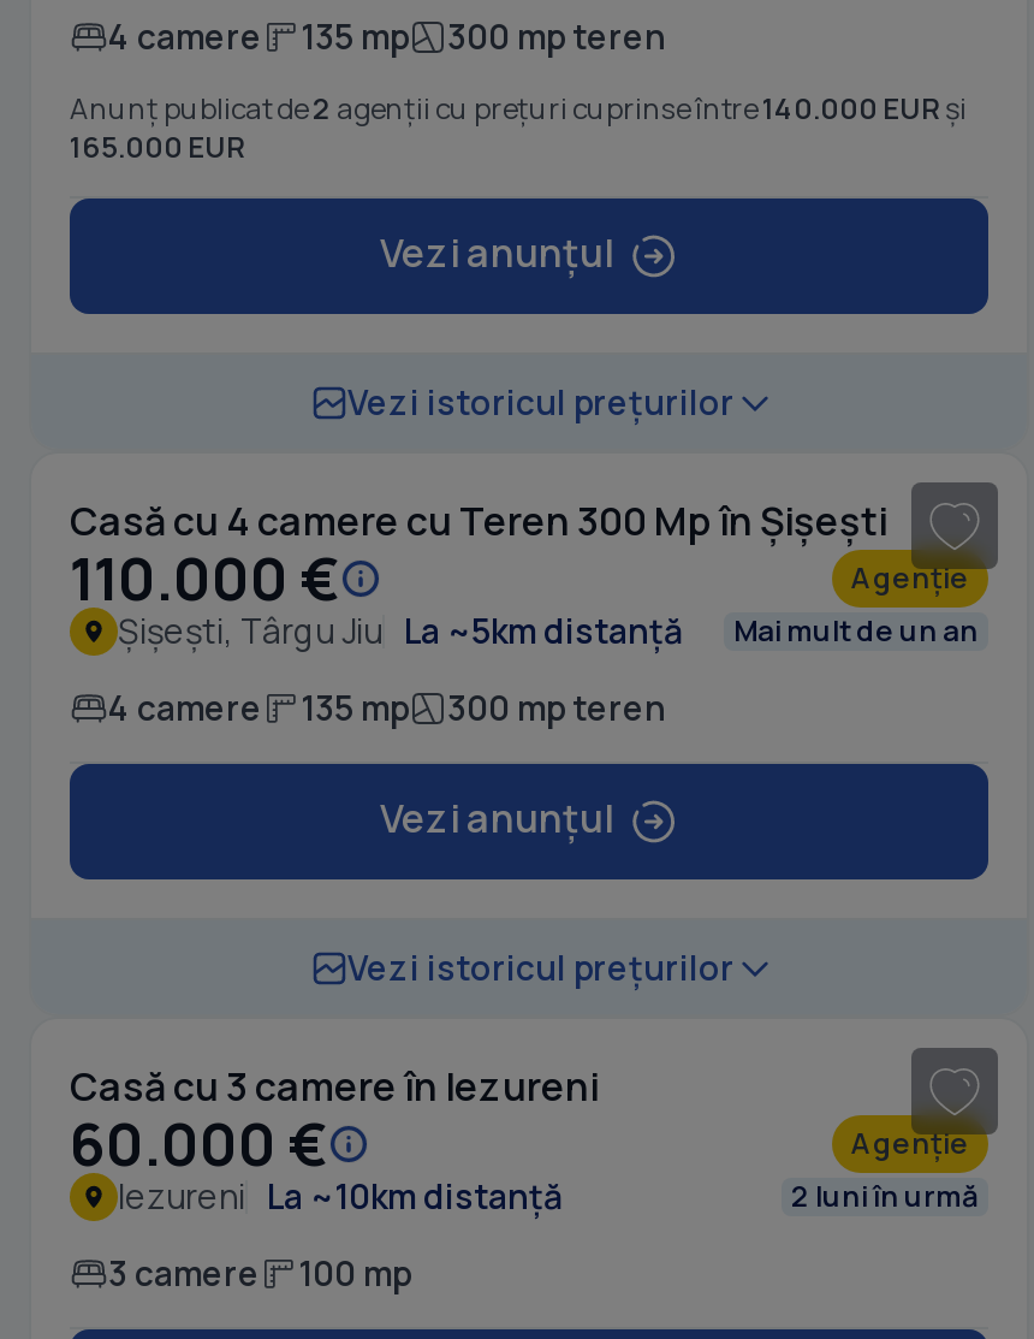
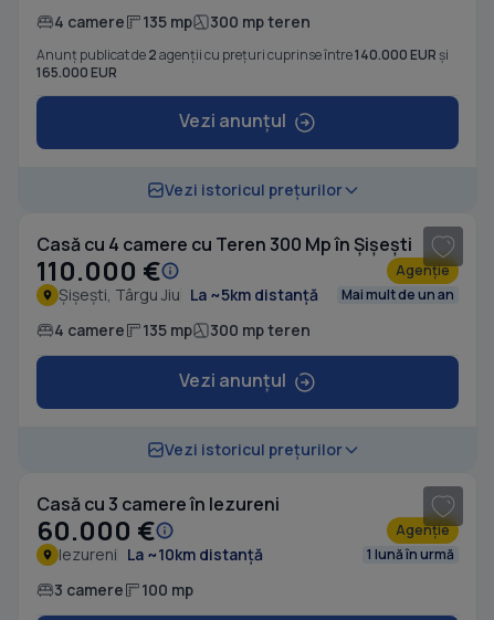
[791,1175,979,1216] 2 luni în urmă -> [367,545,454,564] 1 lună în urmă

